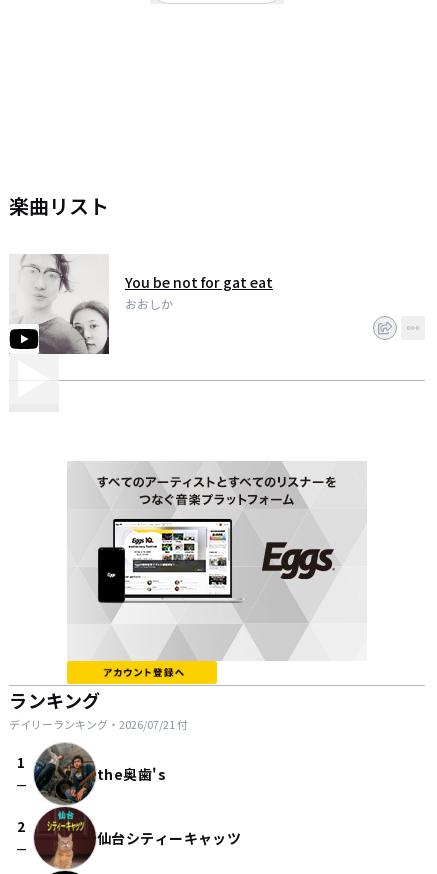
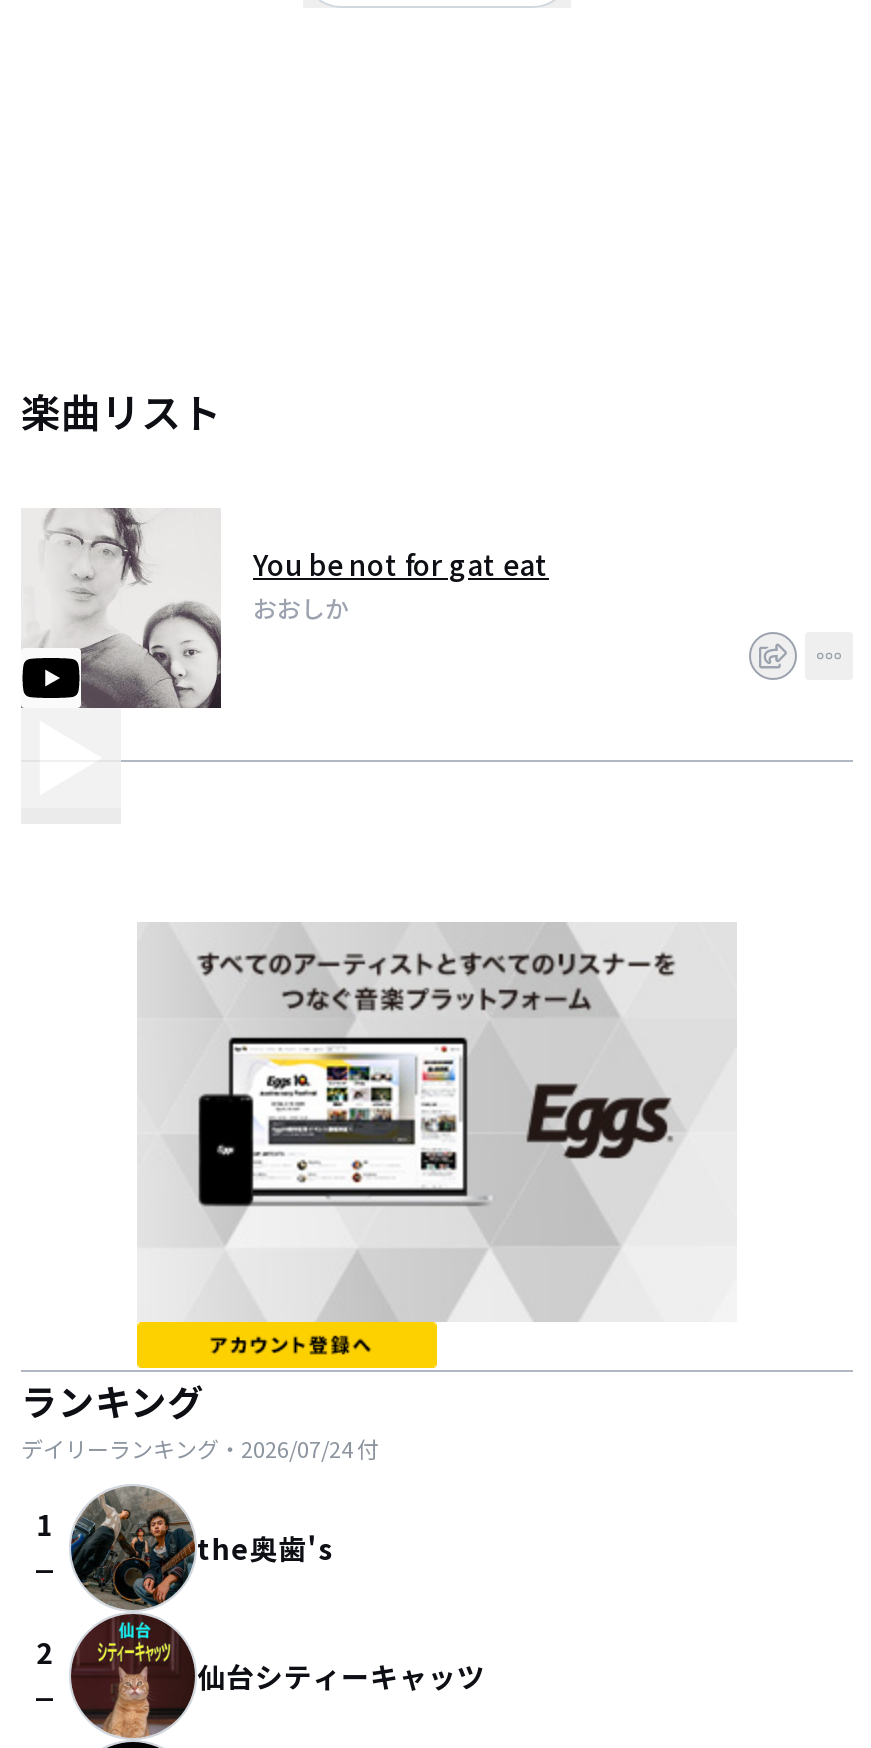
[9,716,188,732] デイリーランキング・2026/07/21付 -> [21,1432,379,1464] デイリーランキング・2026/07/24付

